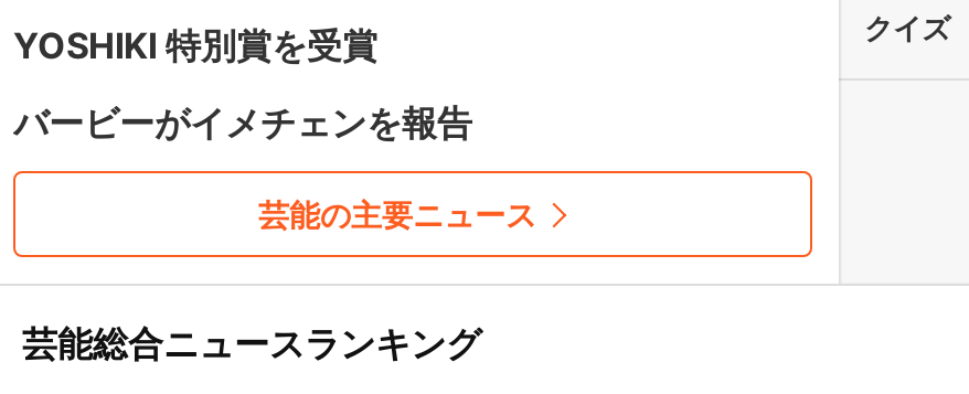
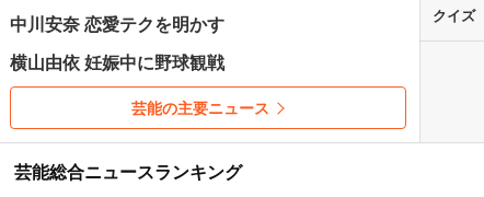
[13,23,377,67] YOSHIKI 特別賞を受賞 -> [10,13,224,35] 中川安奈 恋愛テクを明かす
[13,100,472,145] バービーがイメチェンを報告 -> [10,51,224,73] 横山由依 妊娠中に野球観戦

